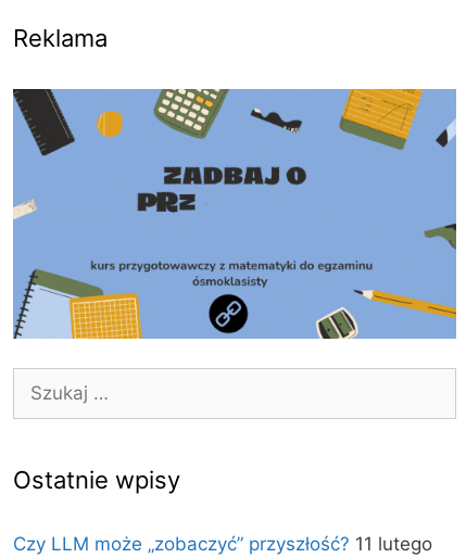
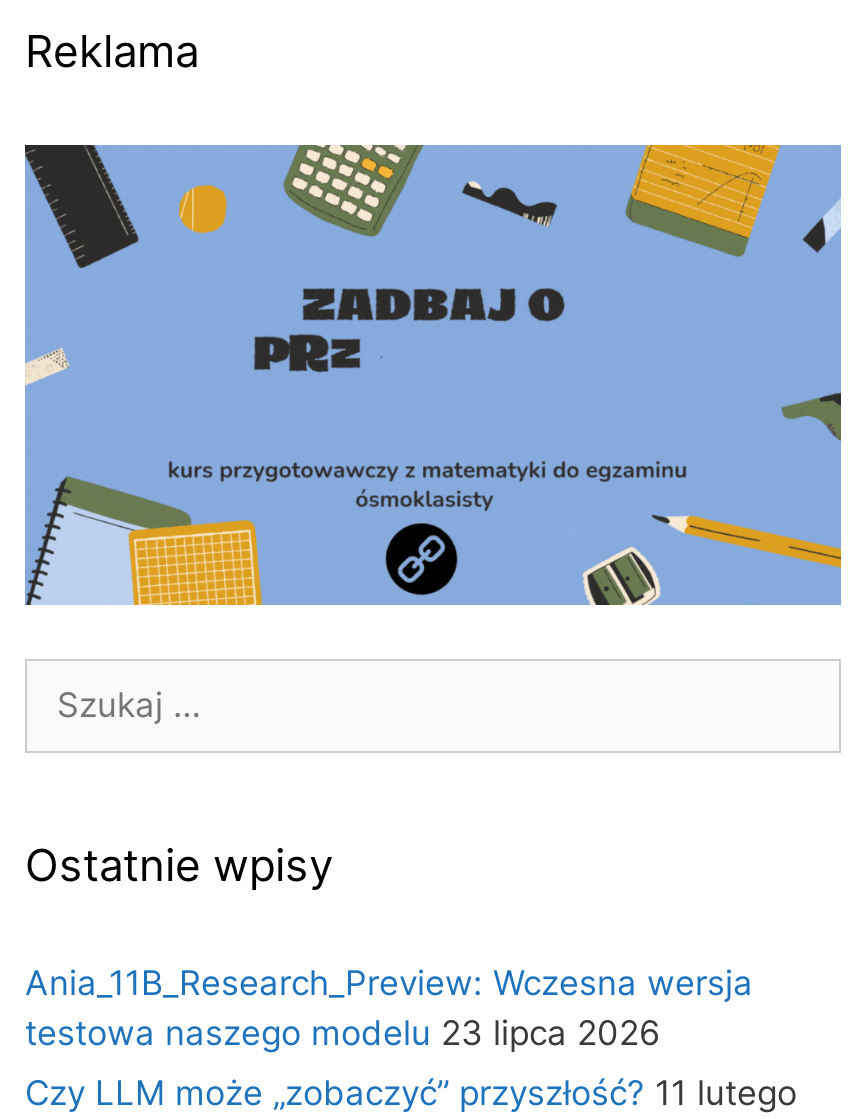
none -> [25,963,753,1053] Ania_11B_Research_Preview: Wczesna wersja | testowa naszego modelu 23 lipca 2026

